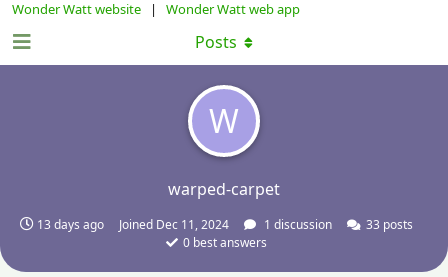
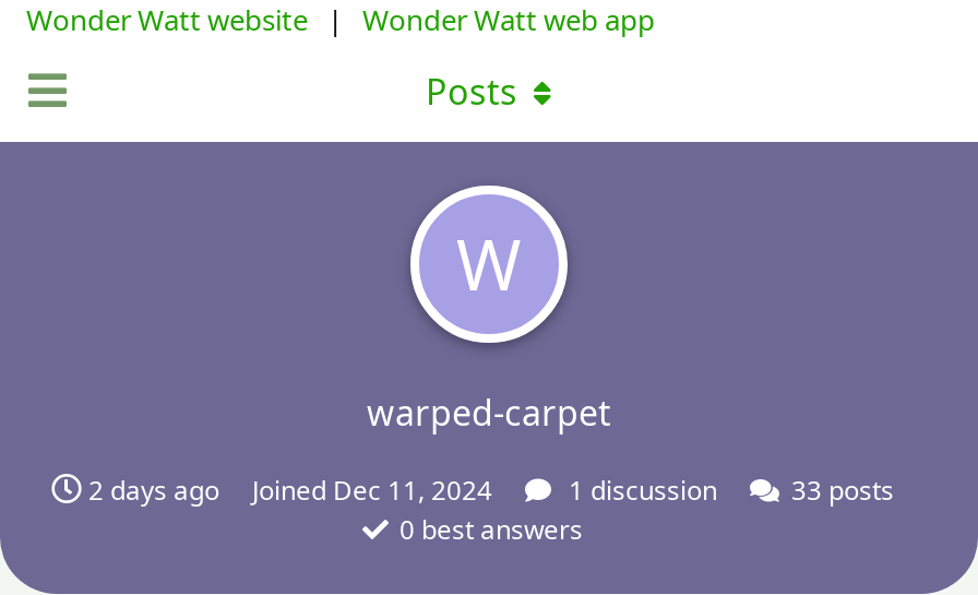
[37,216,229,233] 13 days ago Joined Dec 11, 2024 -> [88,472,492,509] 2 days ago Joined Dec 11, 2024

